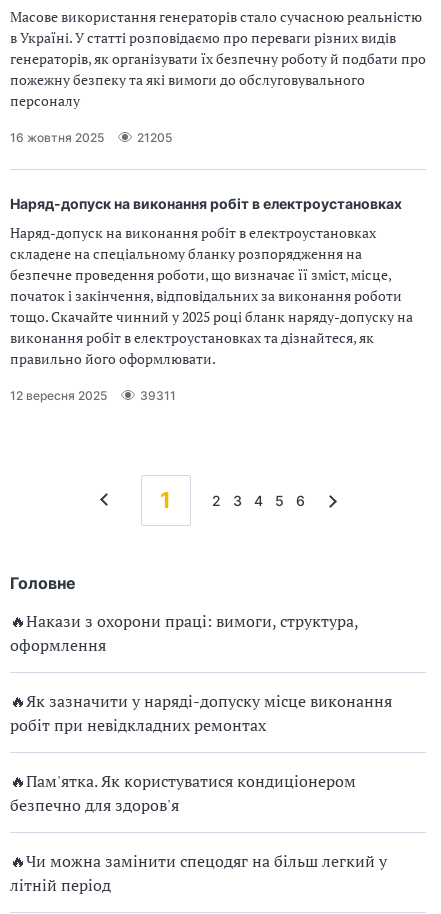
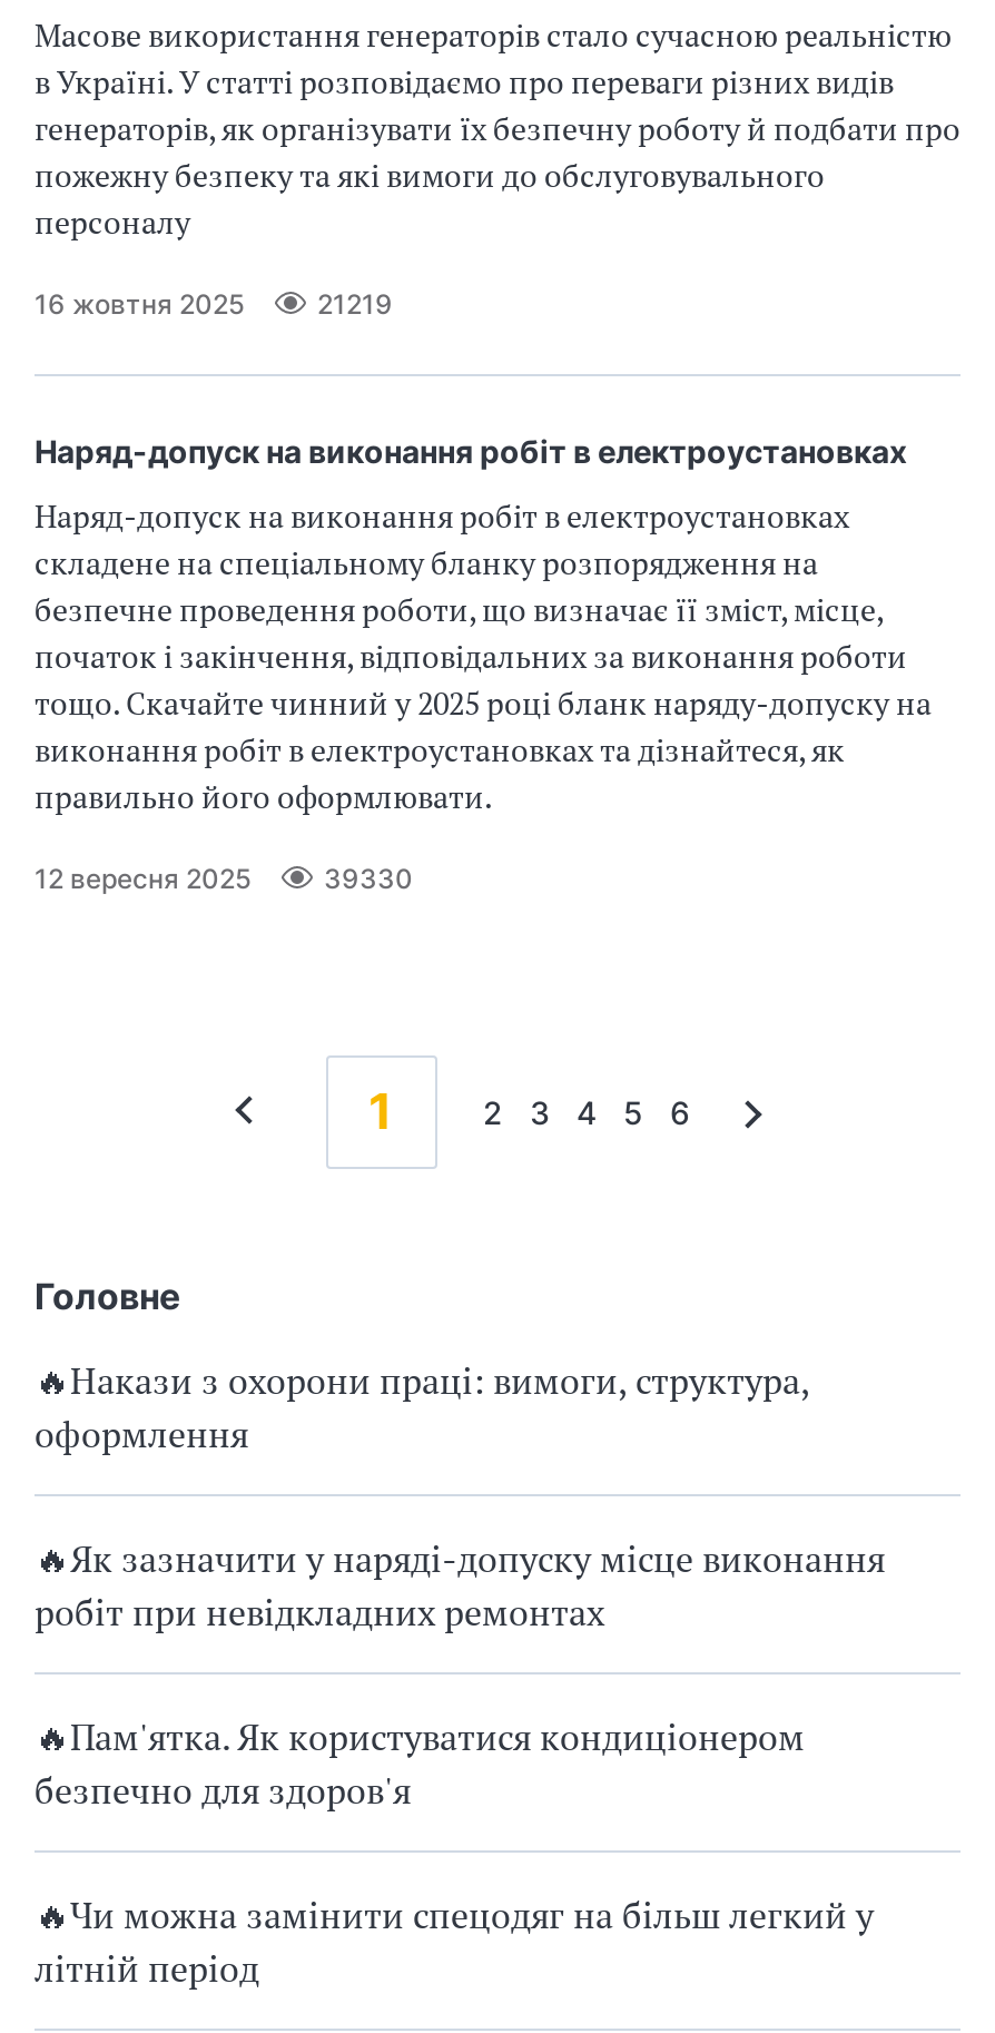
[137,129,172,144] 21205 -> [317,286,393,320] 21219
[140,387,176,402] 39311 -> [324,861,413,894] 39330

